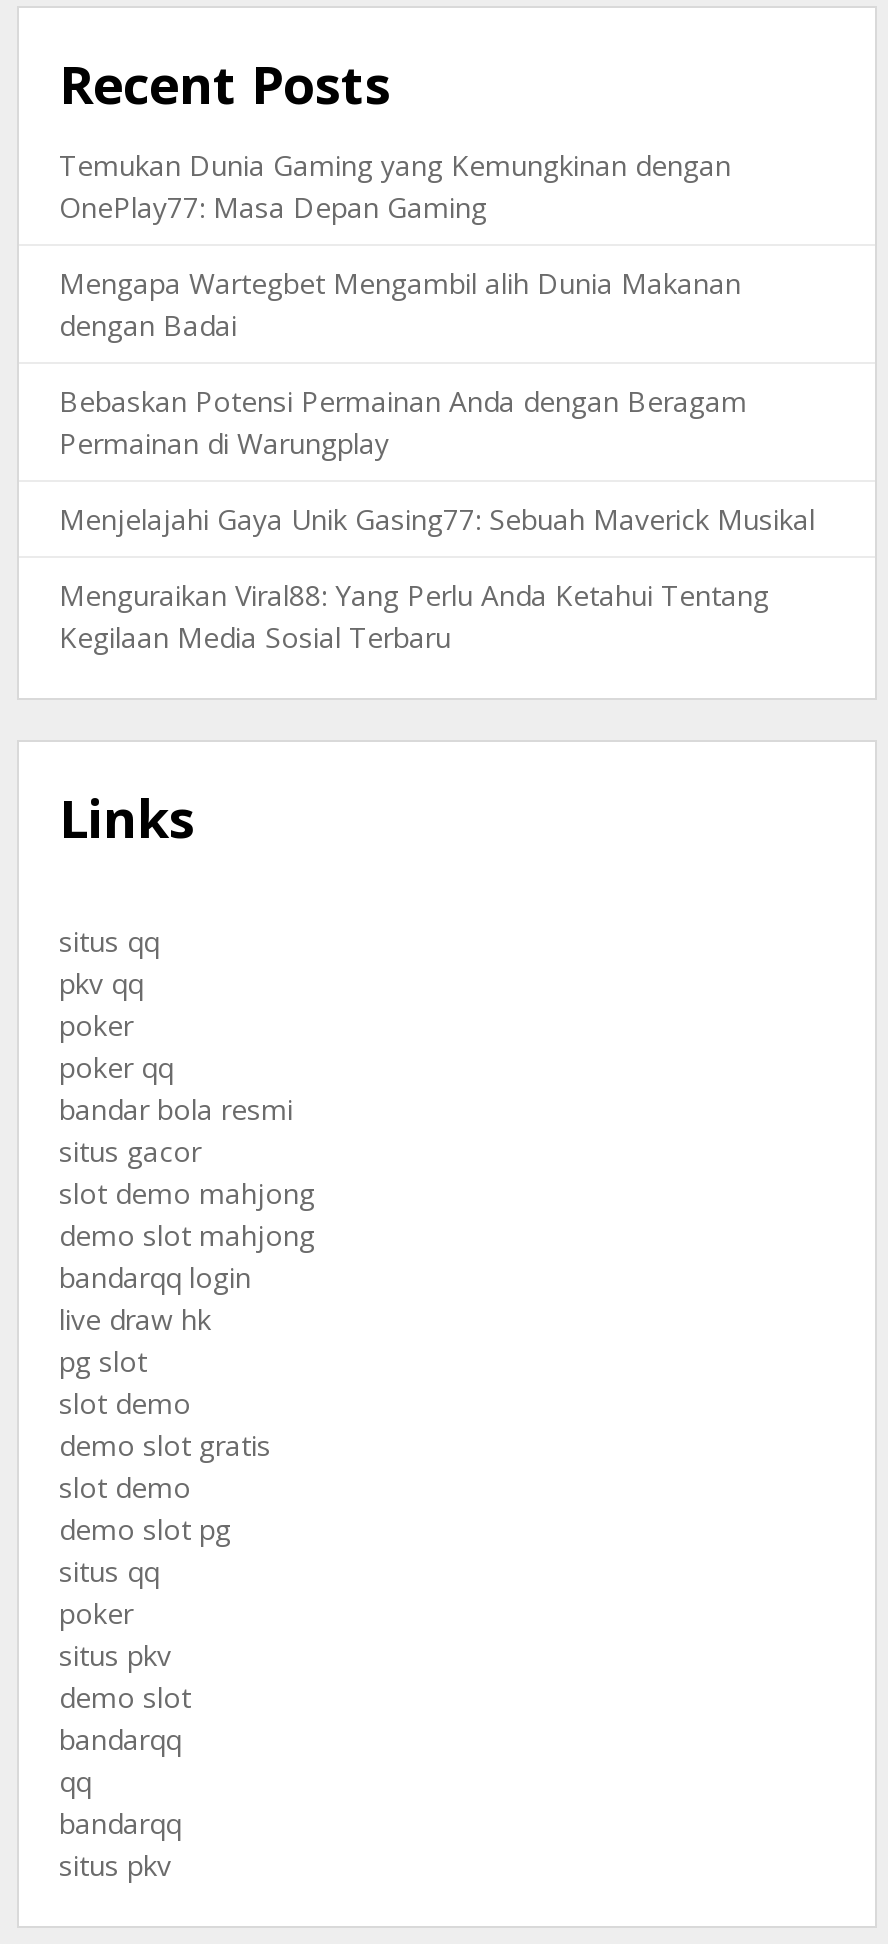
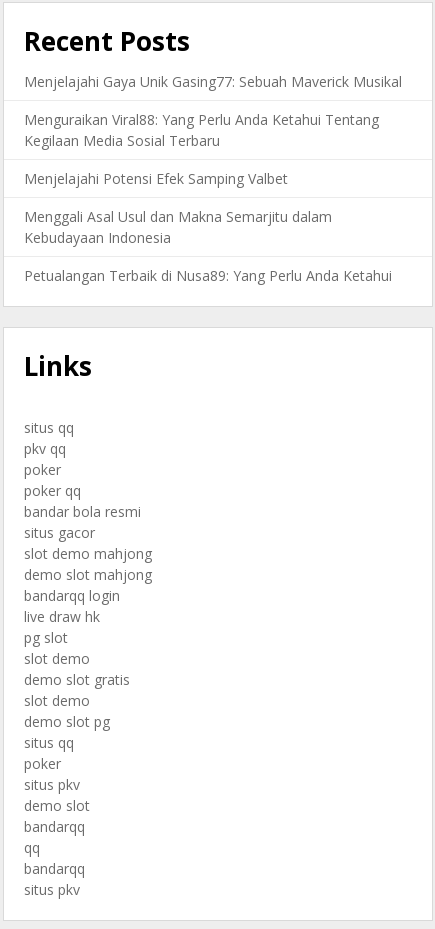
[59,146,747,462] Temukan Dunia Gaming yang Kemungkinan dengan | OnePlay77: Masa Depan Gaming | Mengapa Wartegbet Mengambil alih Dunia Makanan | dengan Badai | Bebaskan Potensi Permainan Anda dengan Beragam | Permainan di Warungplay -> none
moved [59,500,815,656] -> [24,72,402,150]: Menjelajahi Gaya Unik Gasing77: Sebuah Maverick Musikal | Menguraikan Viral88: Yang Perlu Anda Ketahui Tentang | Kegilaan Media Sosial Terbaru
none -> [24,169,392,285] Menjelajahi Potensi Efek Samping Valbet | Menggali Asal Usul dan Makna Semarjitu dalam | Kebudayaan Indonesia | Petualangan Terbaik di Nusa89: Yang Perlu Anda Ketahui

